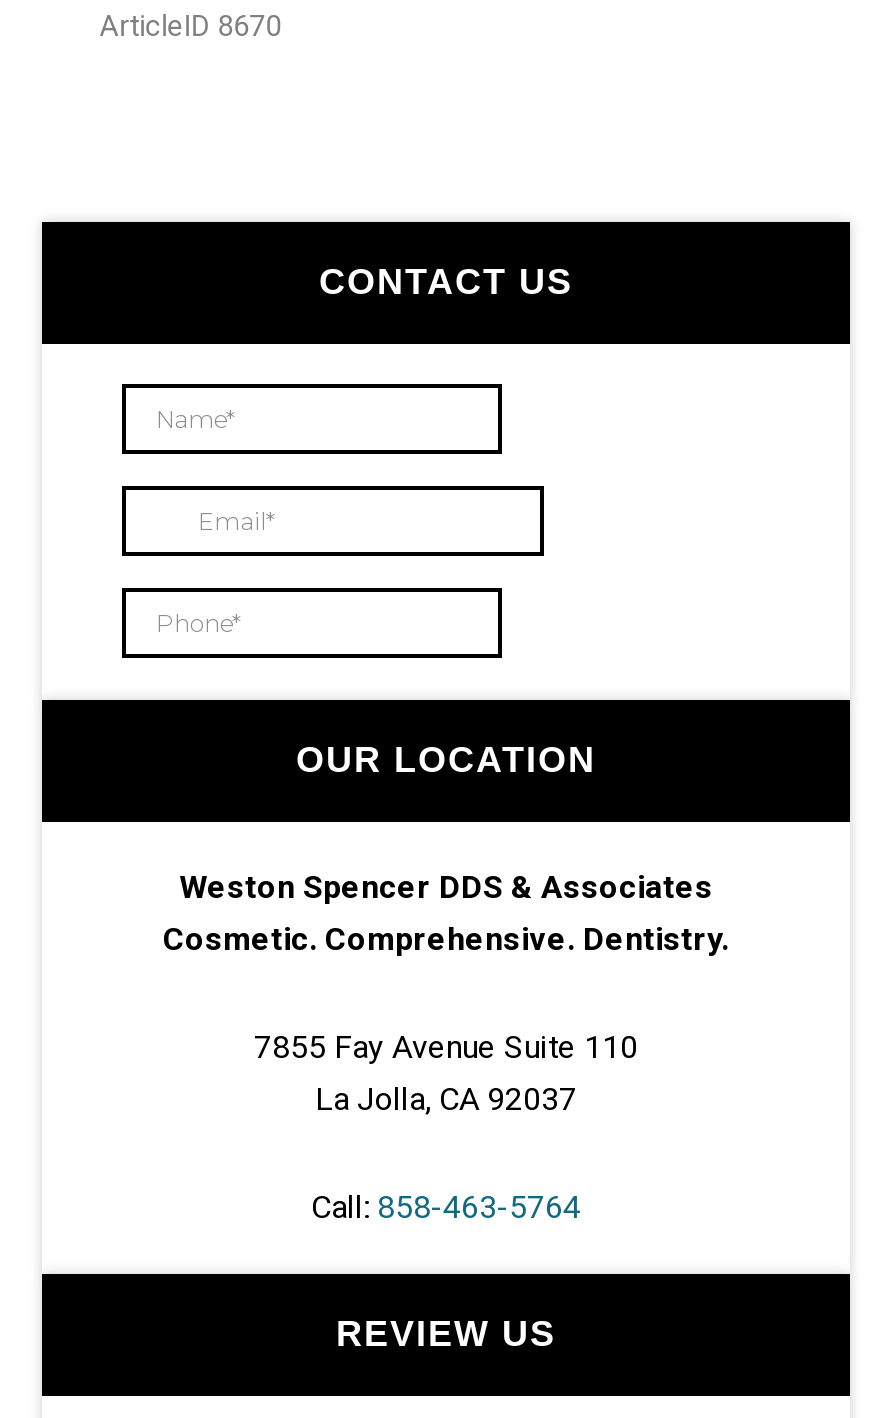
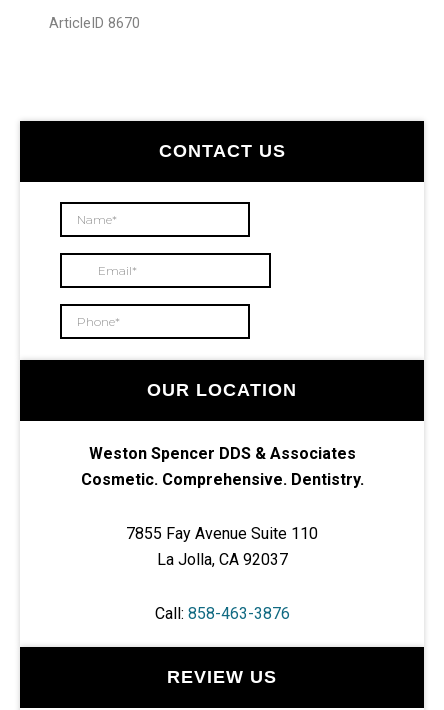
[311,1187,581,1225] Call: 858-463-5764 -> [154,604,289,623] Call: 858-463-3876

